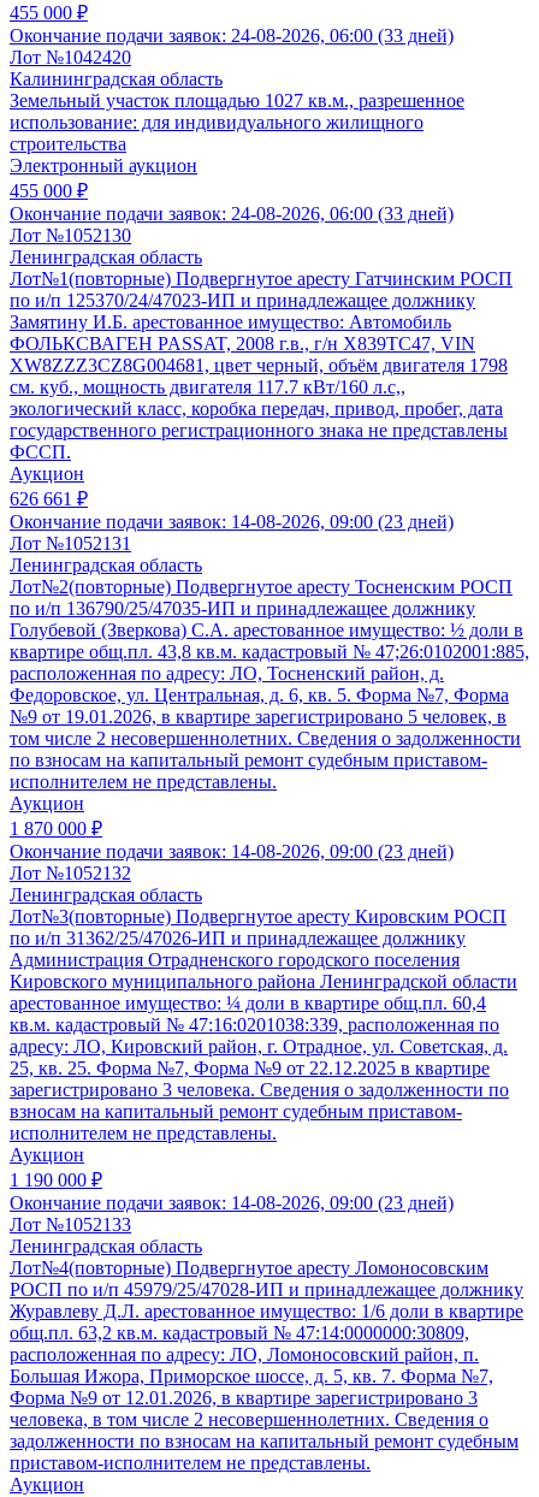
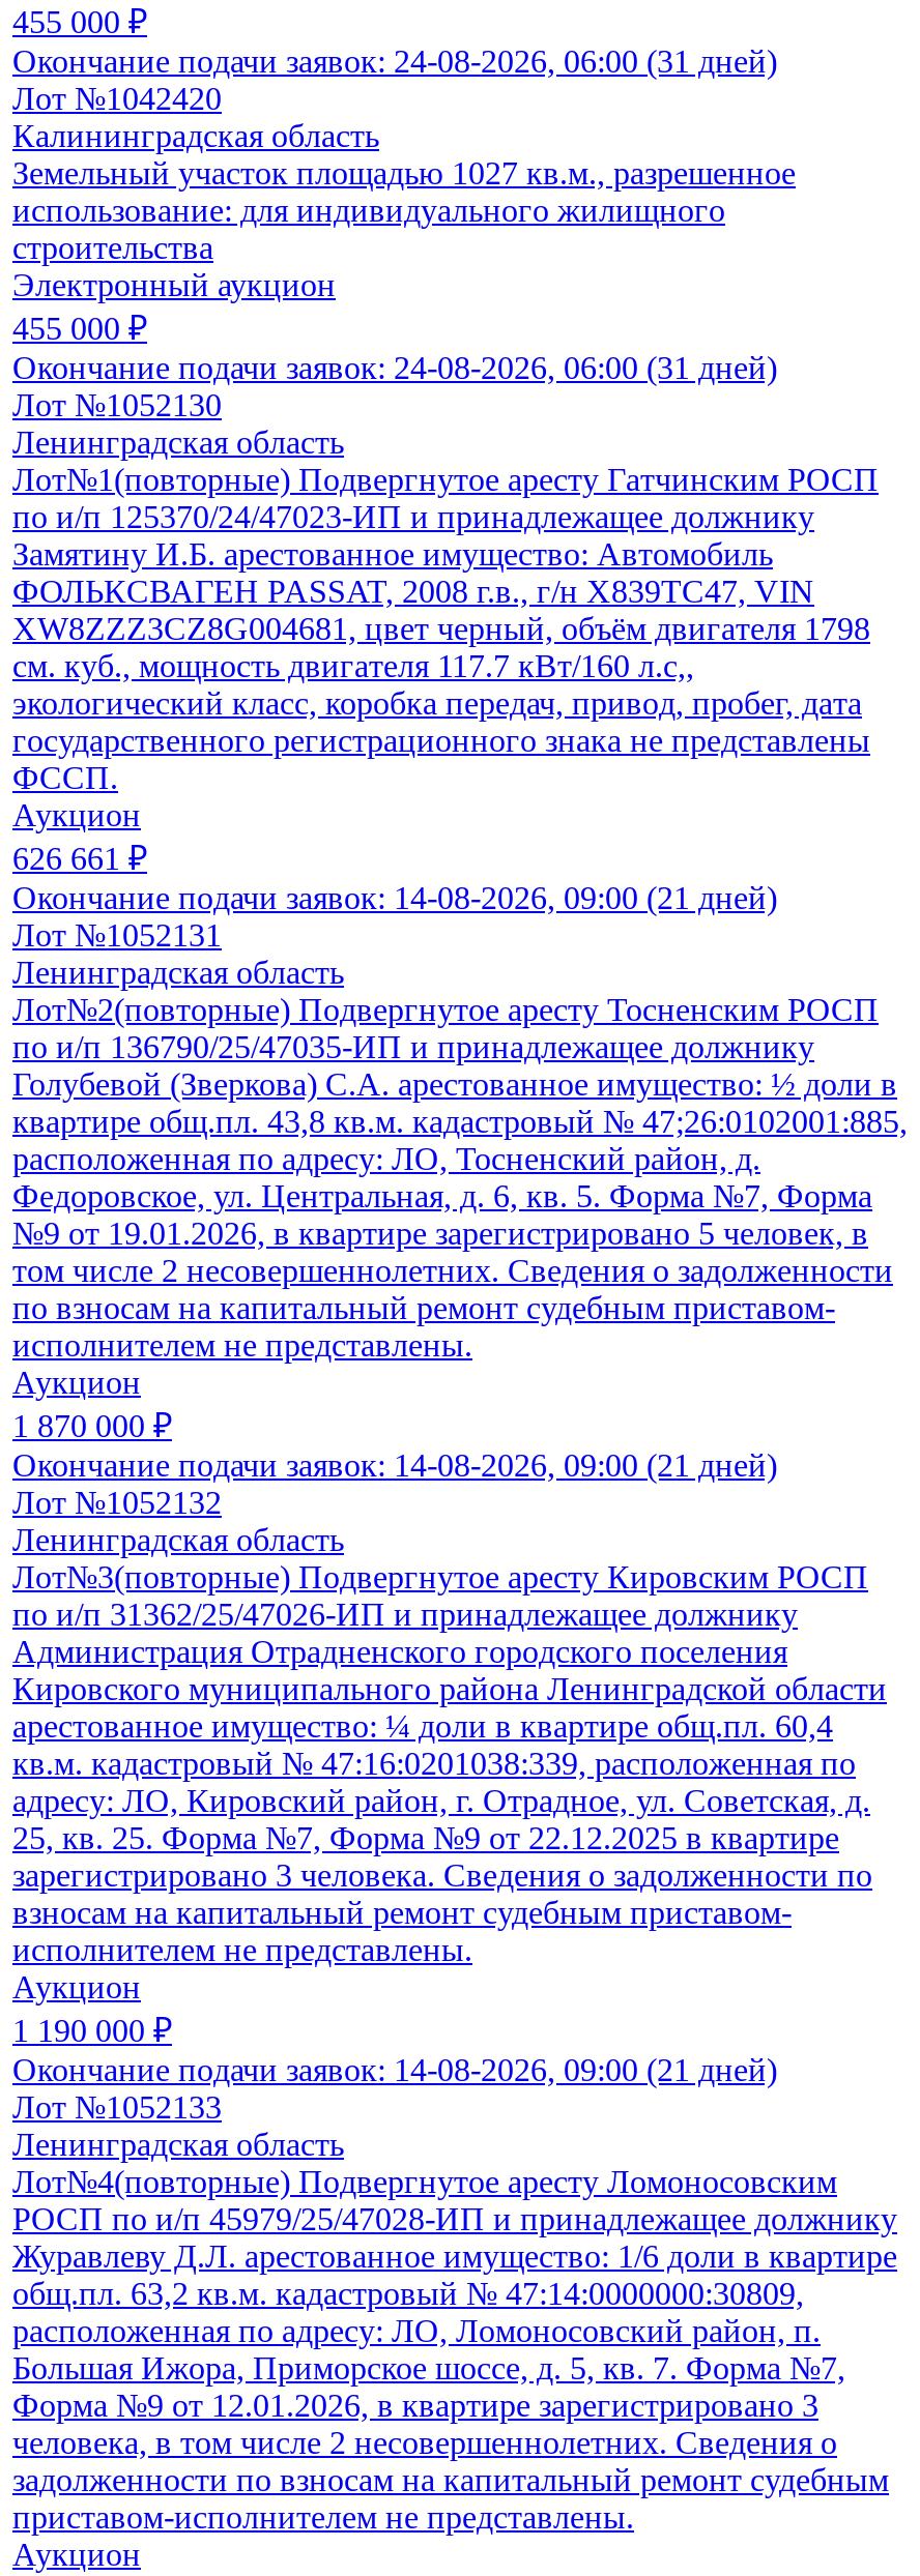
[10,25,454,46] Окончание подачи заявок: 24-08-2026, 06:00 (33 дней) -> [12,44,777,79] Окончание подачи заявок: 24-08-2026, 06:00 (31 дней)
[10,203,454,224] Окончание подачи заявок: 24-08-2026, 06:00 (33 дней) -> [12,350,777,385] Окончание подачи заявок: 24-08-2026, 06:00 (31 дней)
[10,512,454,532] Окончание подачи заявок: 14-08-2026, 09:00 (23 дней) -> [12,880,777,915] Окончание подачи заявок: 14-08-2026, 09:00 (21 дней)
[10,841,454,862] Окончание подачи заявок: 14-08-2026, 09:00 (23 дней) -> [12,1448,777,1483] Окончание подачи заявок: 14-08-2026, 09:00 (21 дней)
[10,1193,454,1213] Окончание подачи заявок: 14-08-2026, 09:00 (23 дней) -> [12,2052,777,2088] Окончание подачи заявок: 14-08-2026, 09:00 (21 дней)

